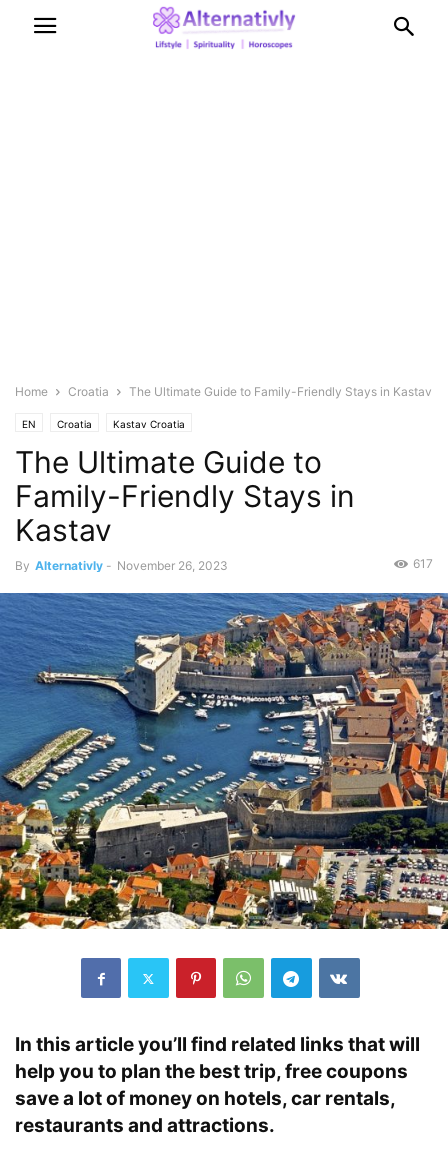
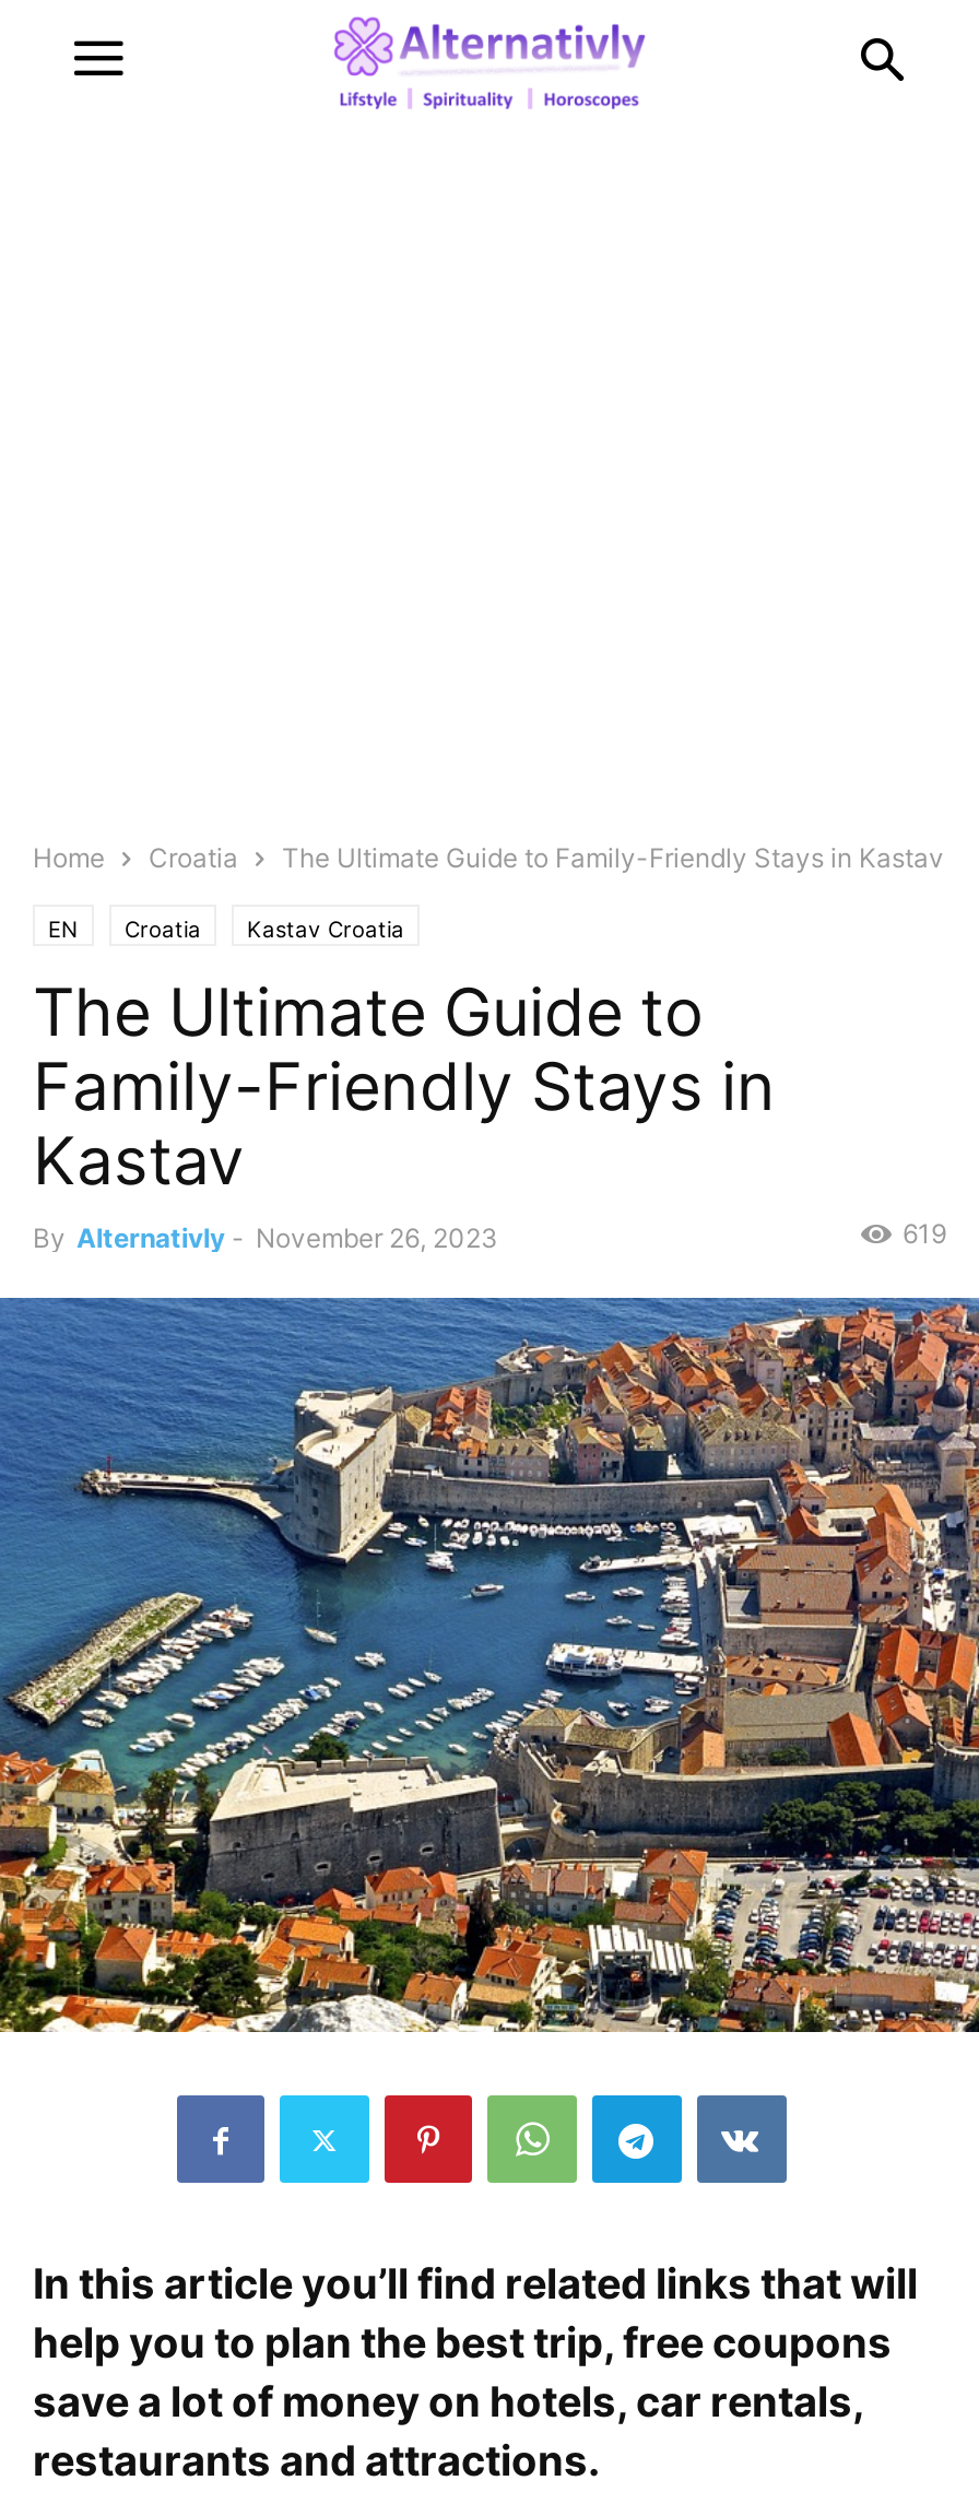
[413,556,433,571] 617 -> [903,1217,946,1250] 619

